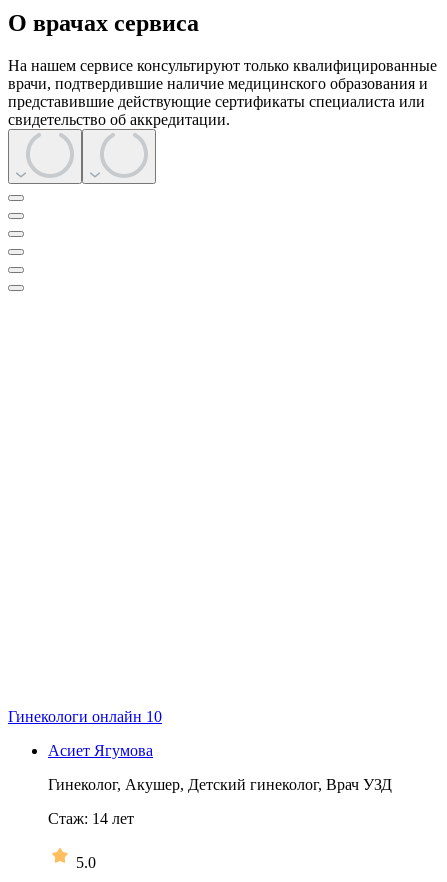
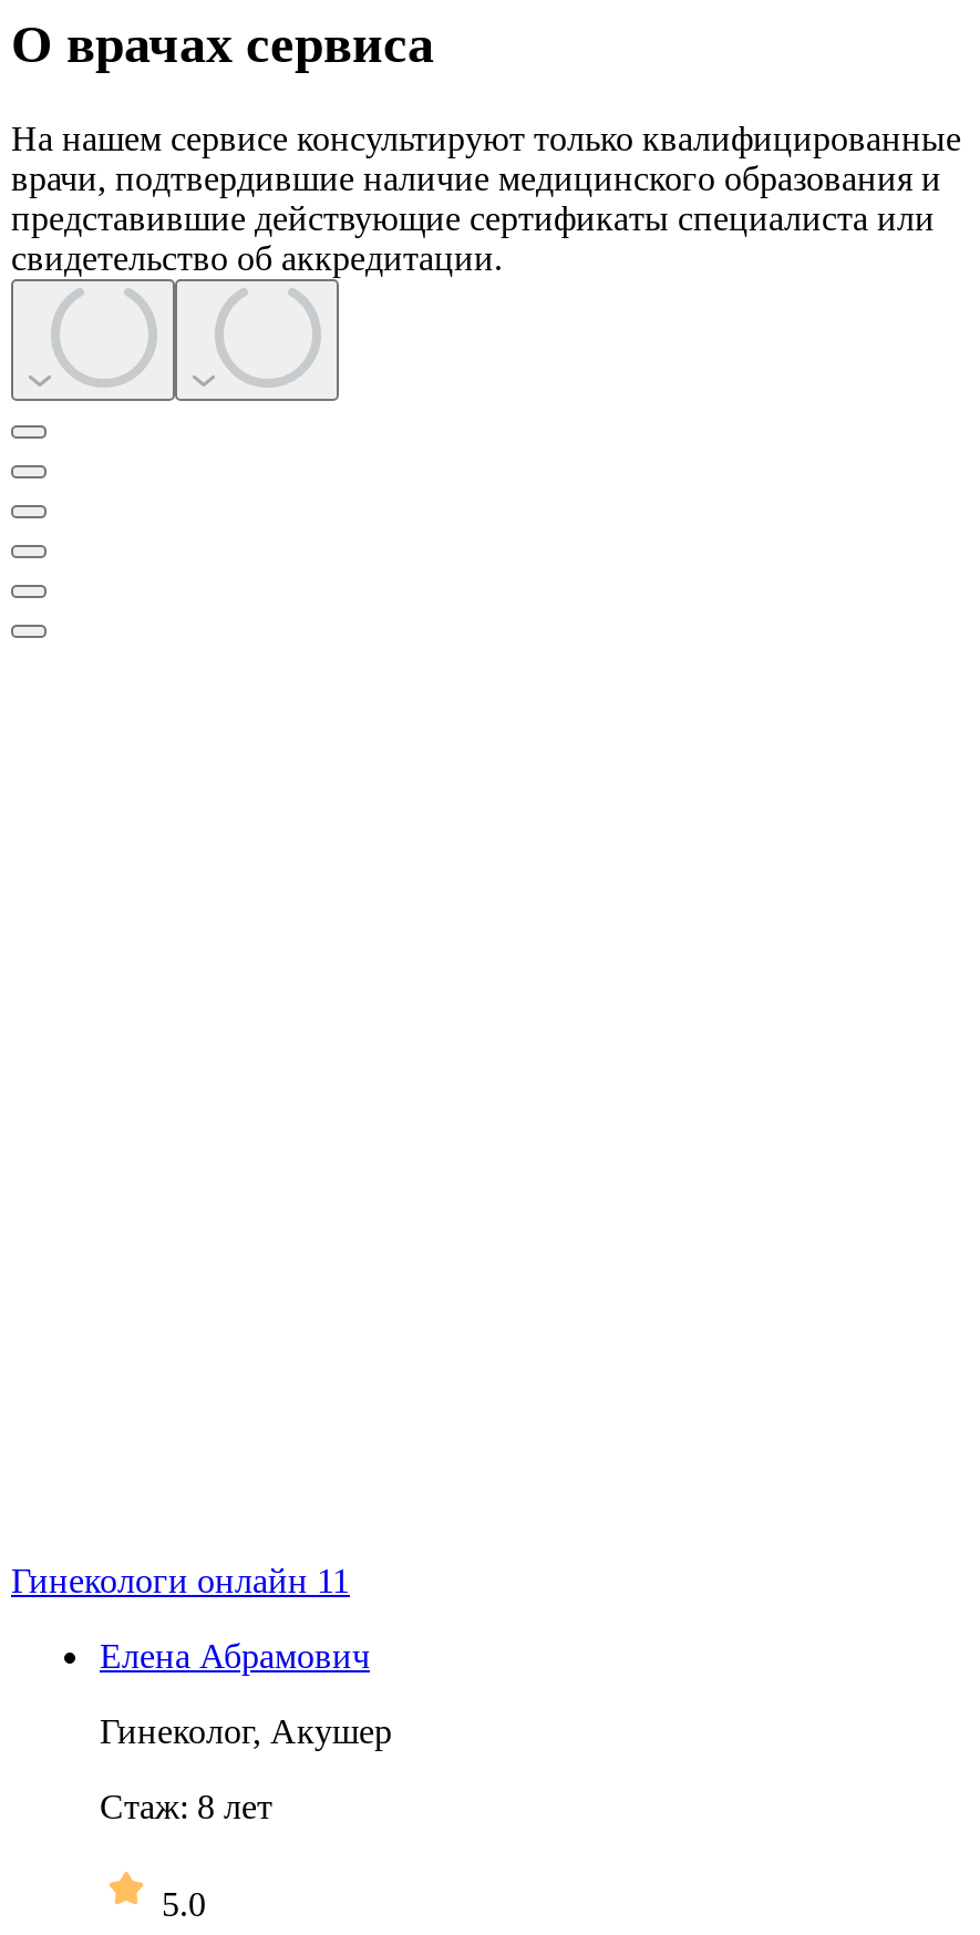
[8,708,162,725] Гинекологи онлайн 10 -> [11,1562,350,1600] Гинекологи онлайн 11
[48,742,153,759] Асиет Ягумова -> [100,1638,370,1675] Елена Абрамович
[48,776,392,793] Гинеколог, Акушер, Детский гинеколог, Врач УЗД -> [100,1713,392,1751] Гинеколог, Акушер
[48,810,134,827] Стаж: 14 лет -> [100,1788,272,1826] Стаж: 8 лет

